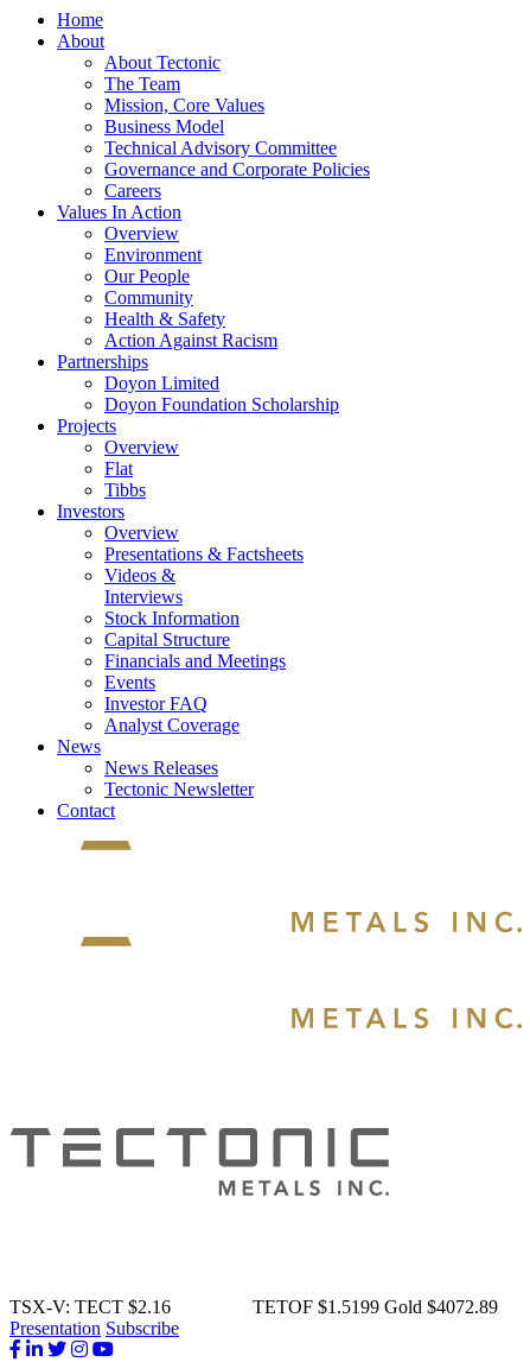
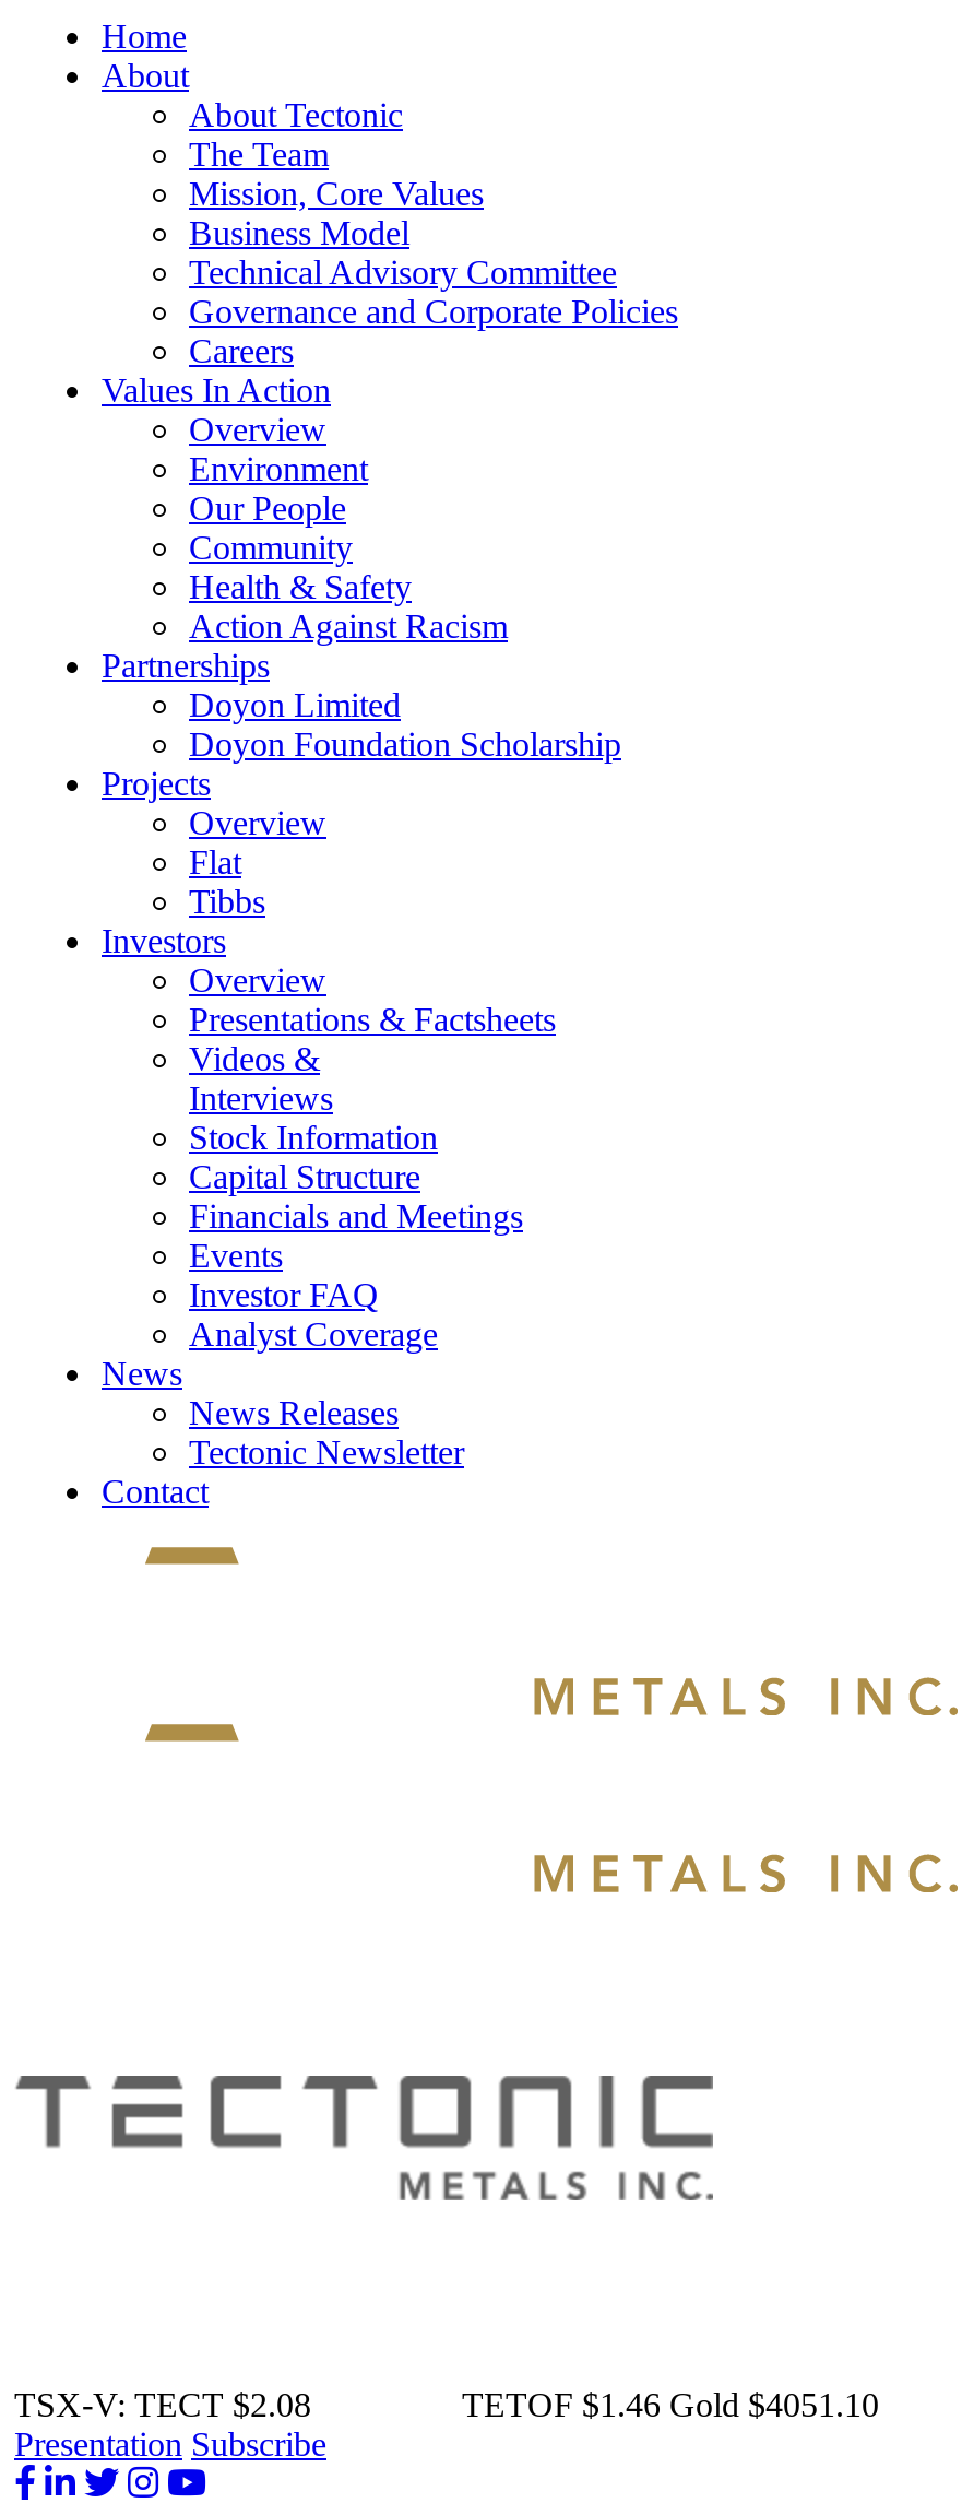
[9,1297,498,1317] TSX-V: TECT $2.16 OTCQX: TETOF $1.5199 Gold $4072.89 -> [14,2387,879,2424] TSX-V: TECT $2.08 OTCQX: TETOF $1.46 Gold $4051.10

